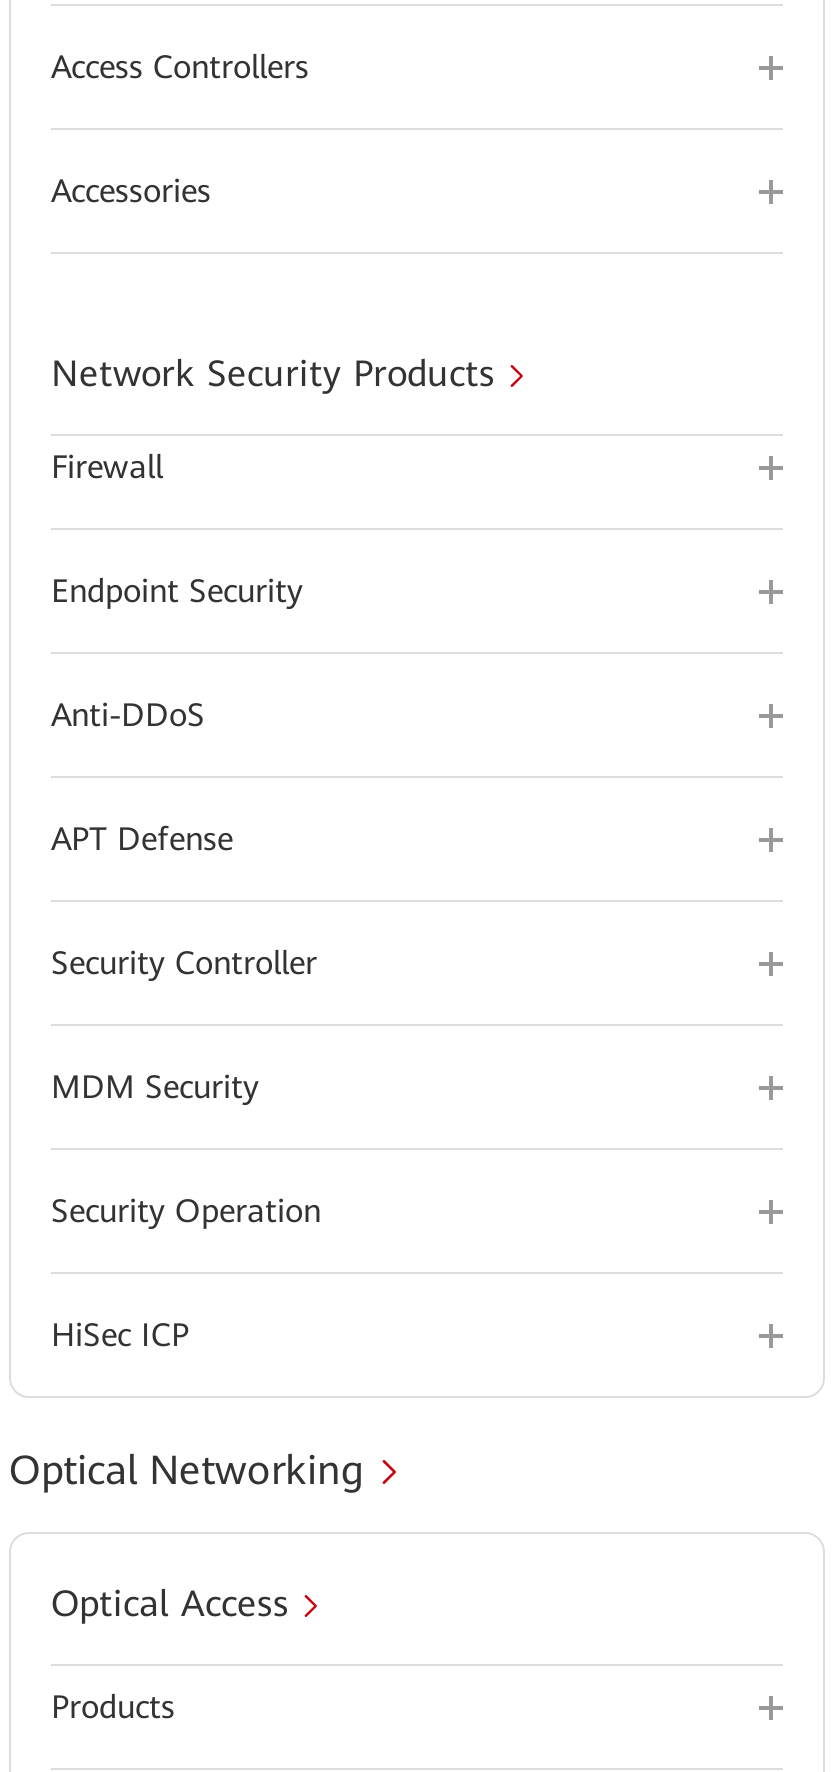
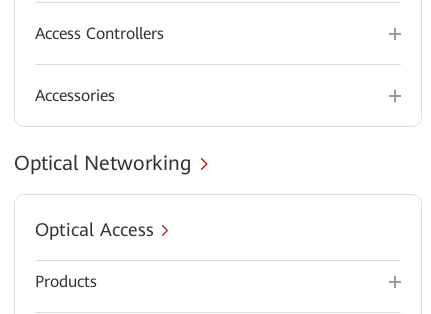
[51,352,495,1354] Network Security Products | Firewall | Endpoint Security | Anti-DDoS | APT Defense | Security Controller | MDM Security | Security Operation | HiSec ICP -> none

